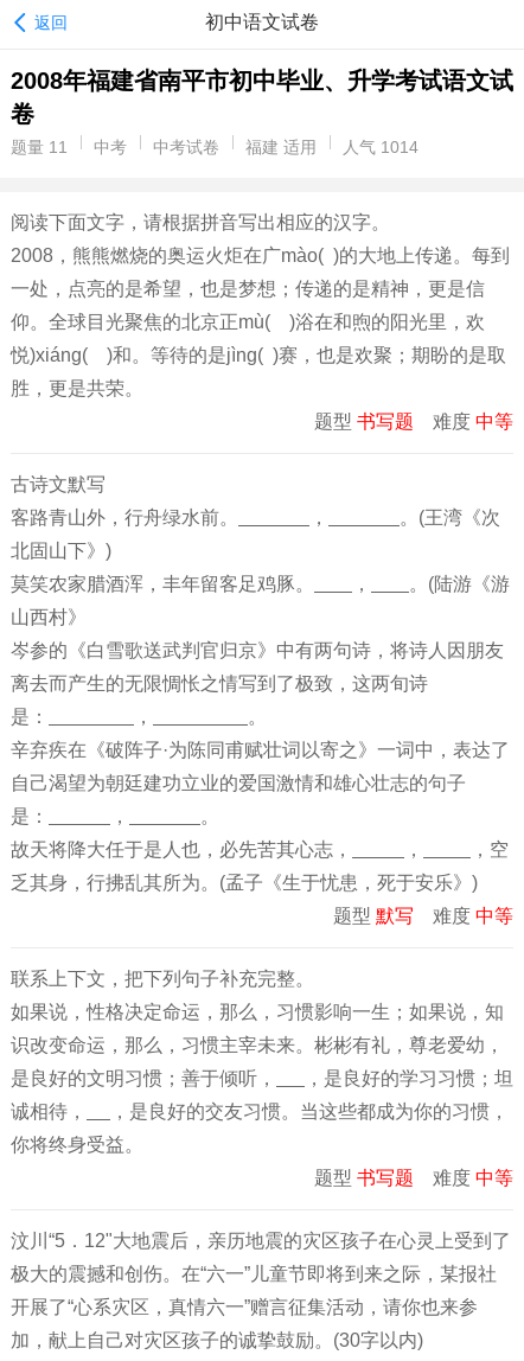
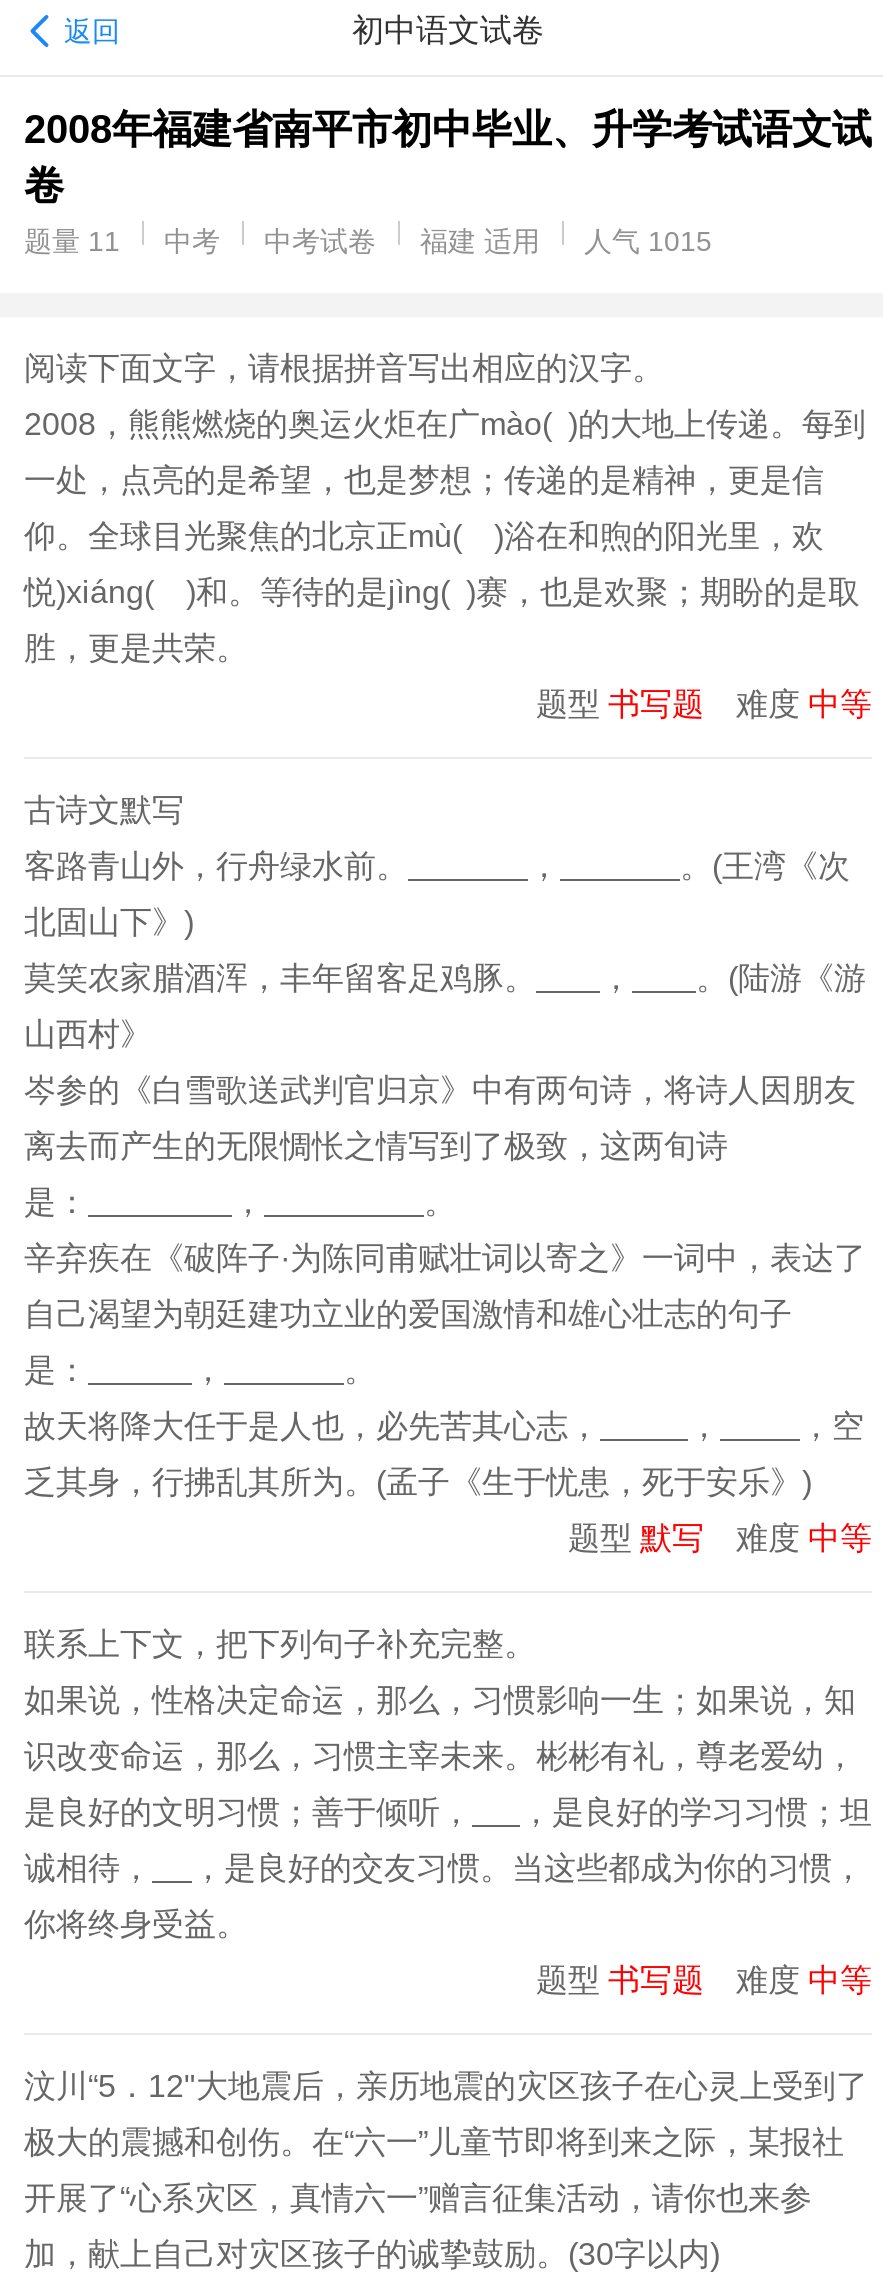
[11,138,418,156] 题量 11 中考 中考试卷 福建 适用 人气 1014 -> [24,225,712,257] 题量 11 中考 中考试卷 福建 适用 人气 1015

